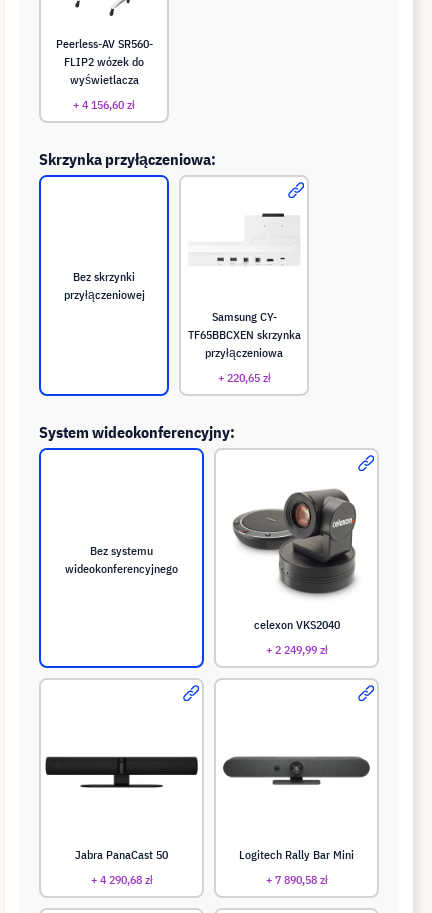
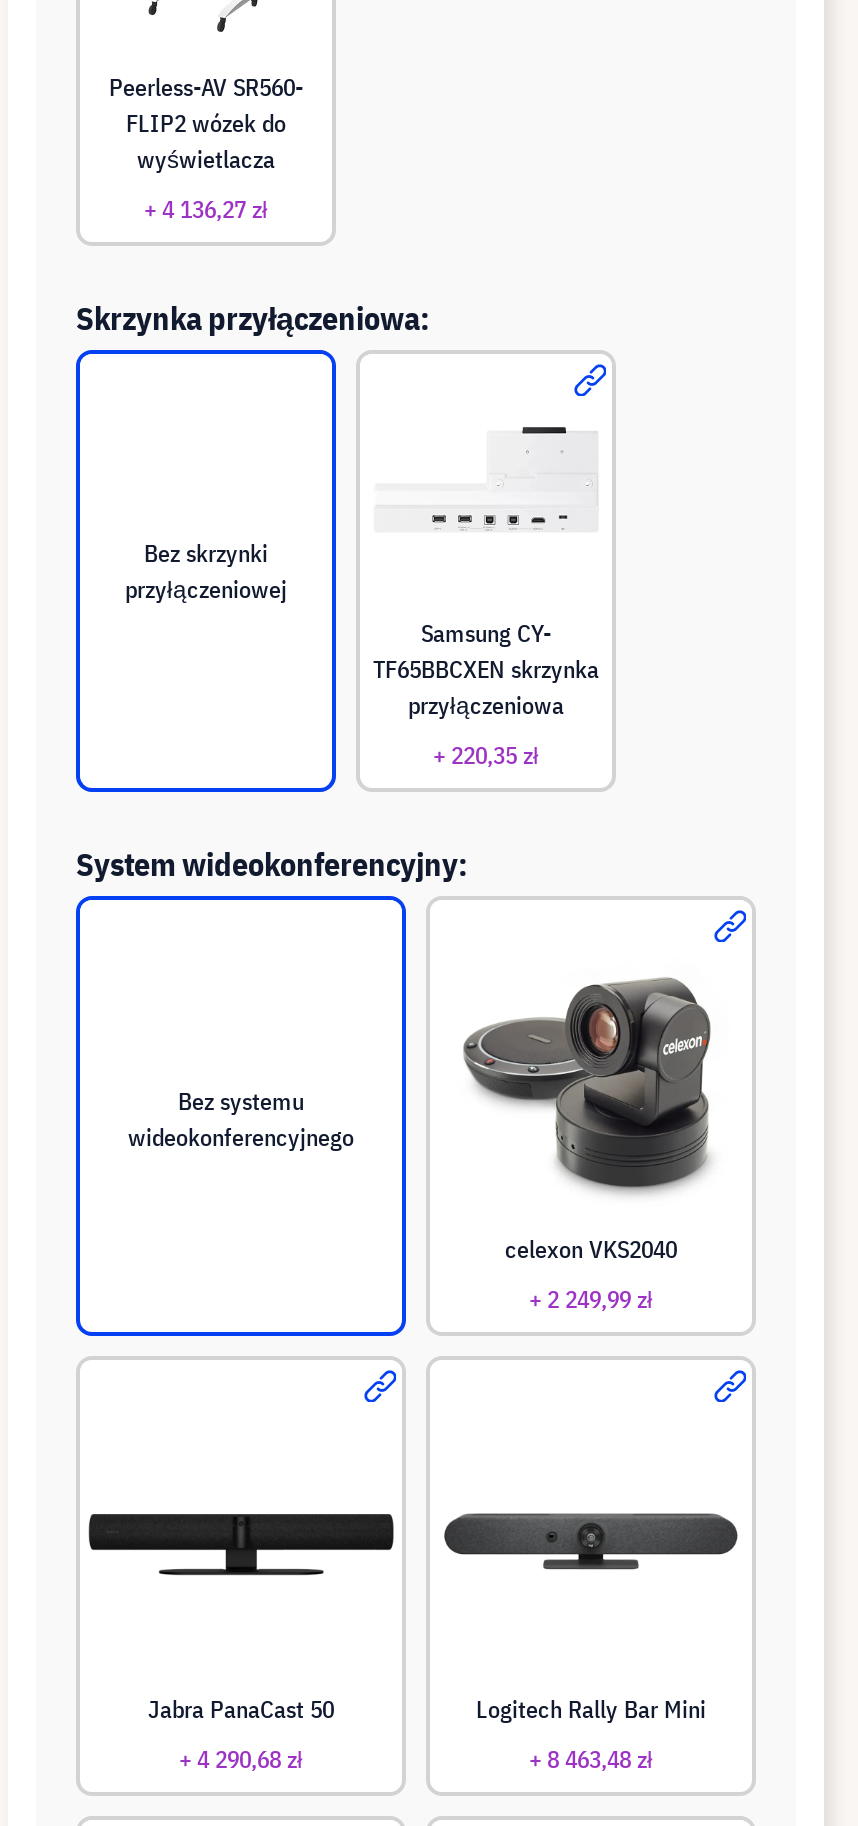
[73,97,135,112] + 4 156,60 zł -> [144,194,268,224] + 4 136,27 zł
[217,370,270,385] + 220,65 zł -> [433,740,539,770] + 220,35 zł
[265,872,327,887] + 7 890,58 zł -> [529,1744,653,1774] + 8 463,48 zł

